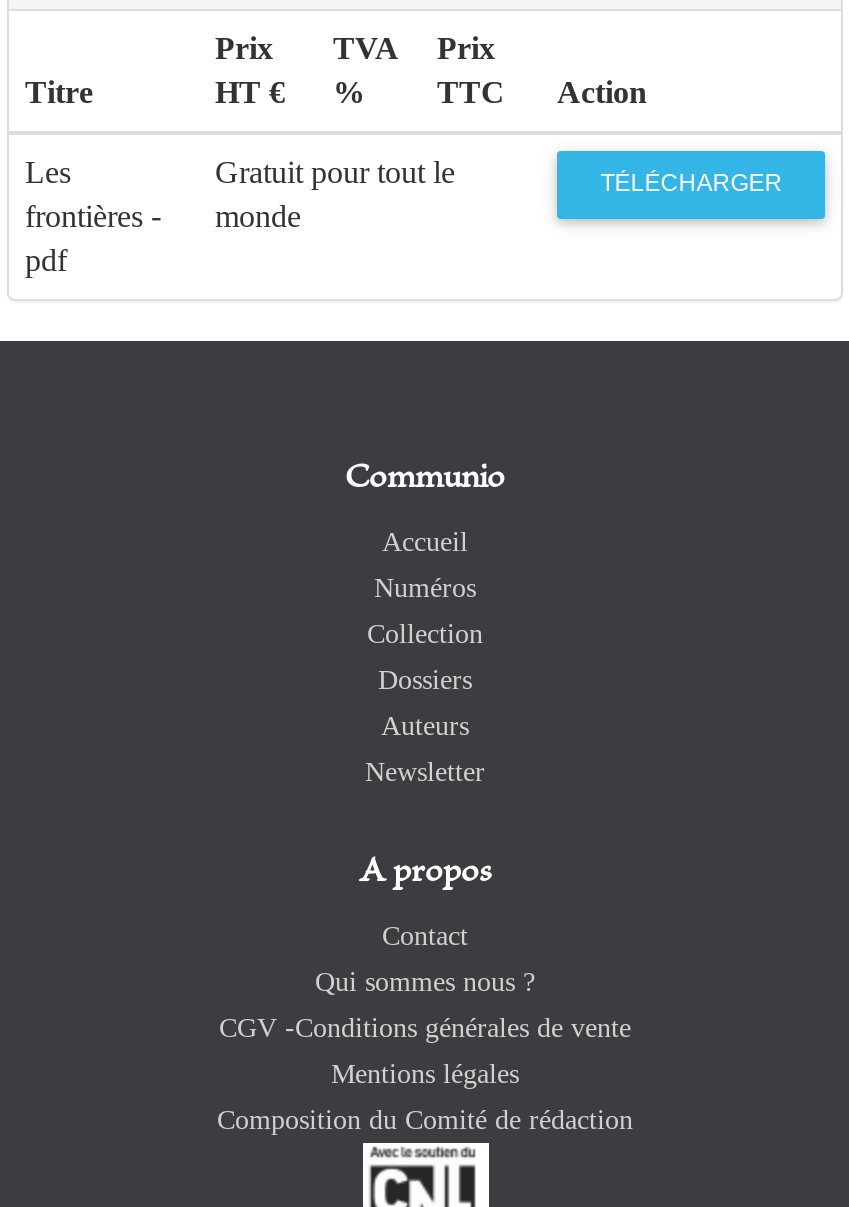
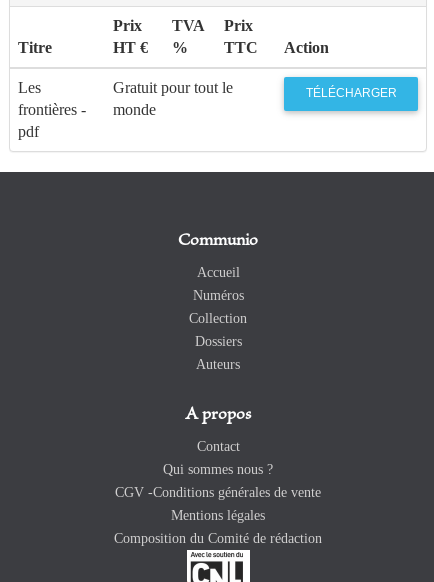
[365,756,485,786] Newsletter -> none

